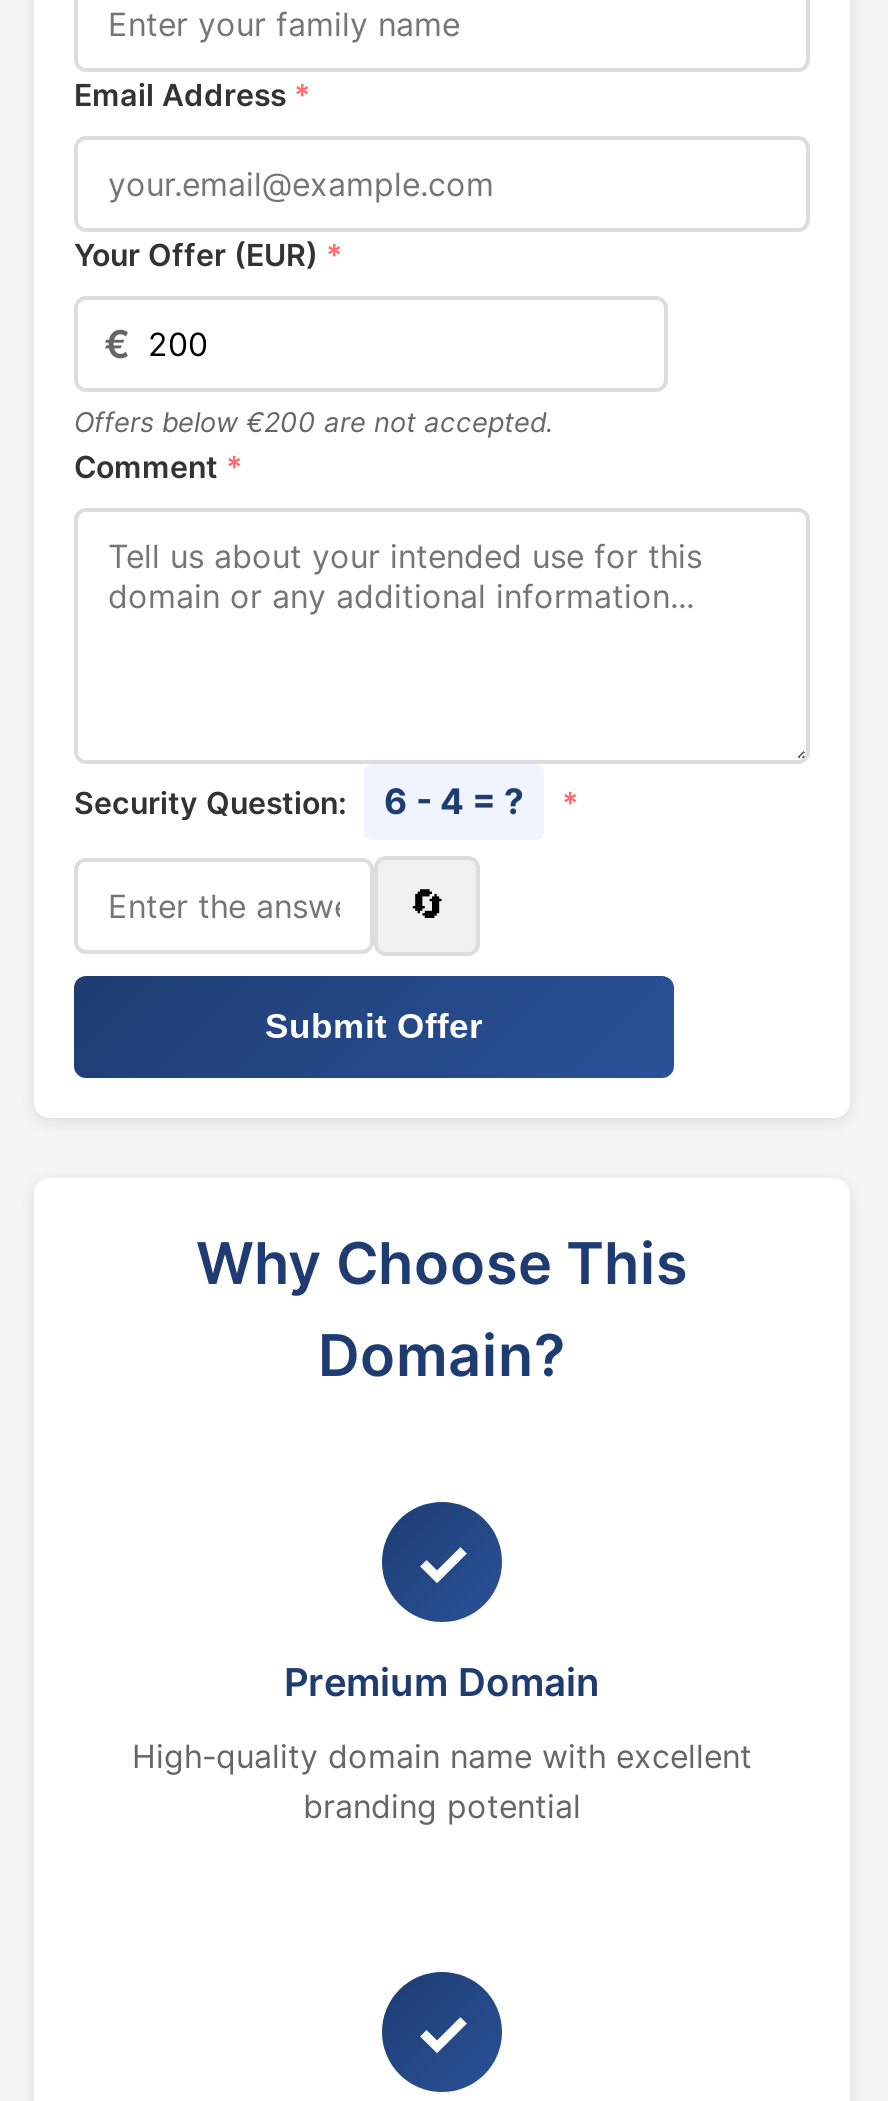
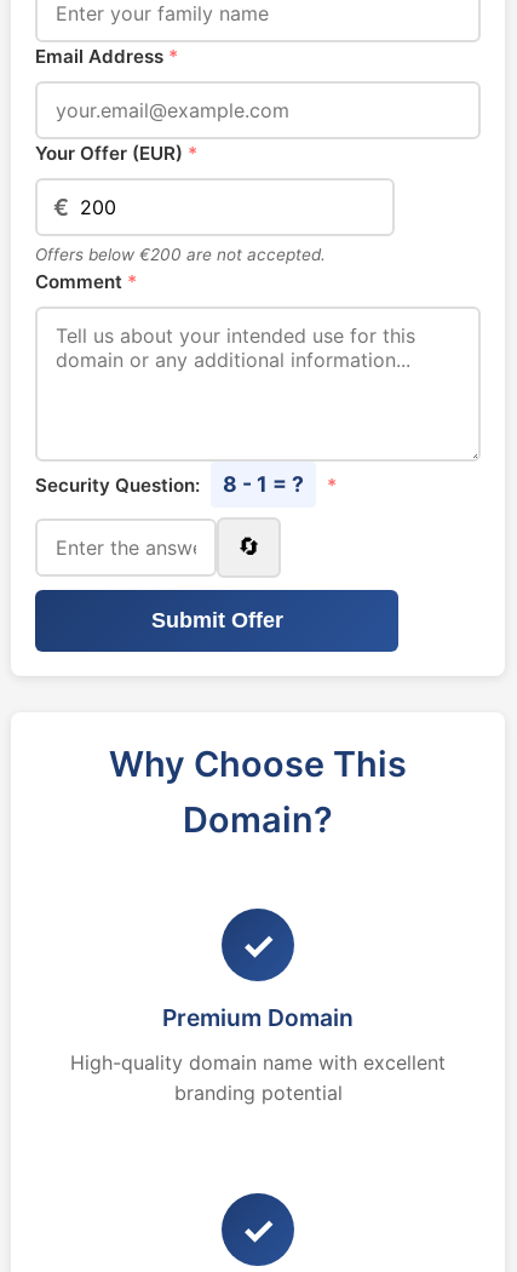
[384,780,524,822] 6 - 4 = ? -> [223,471,304,497] 8 - 1 = ?

